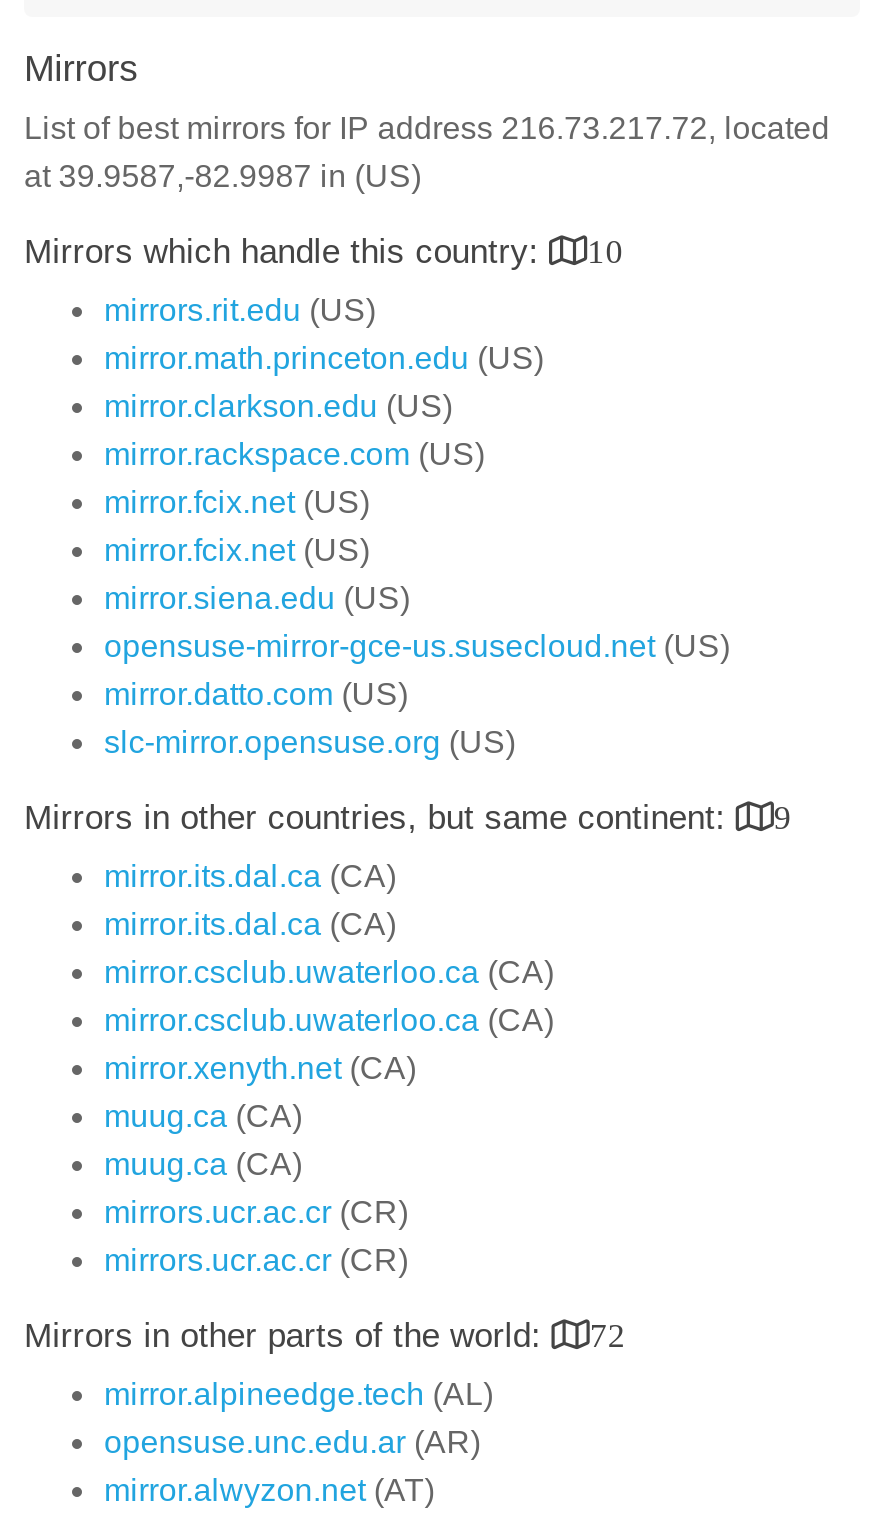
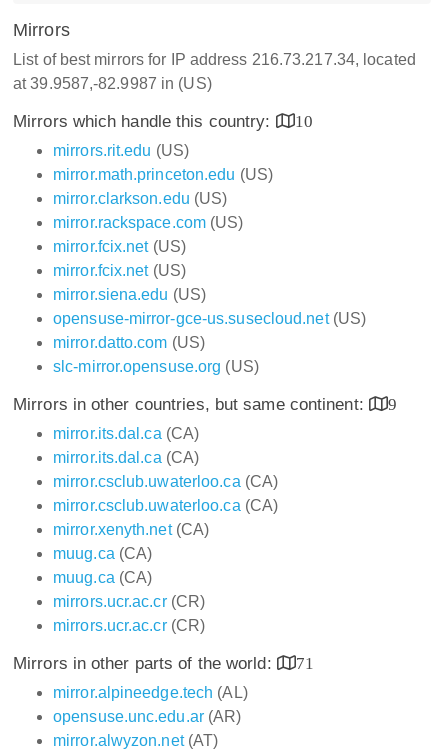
[24,111,830,145] List of best mirrors for IP address 216.73.217.72, located -> [13,51,416,68] List of best mirrors for IP address 216.73.217.34, located
[24,1317,626,1355] Mirrors in other parts of the world: 72 -> [13,654,314,673] Mirrors in other parts of the world: 71

